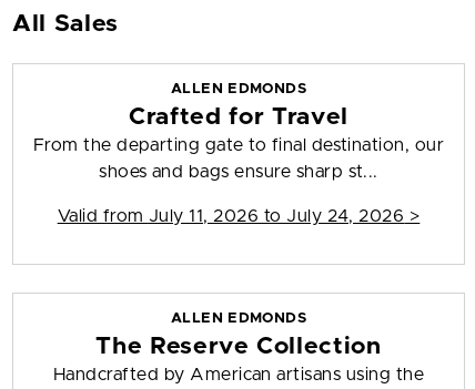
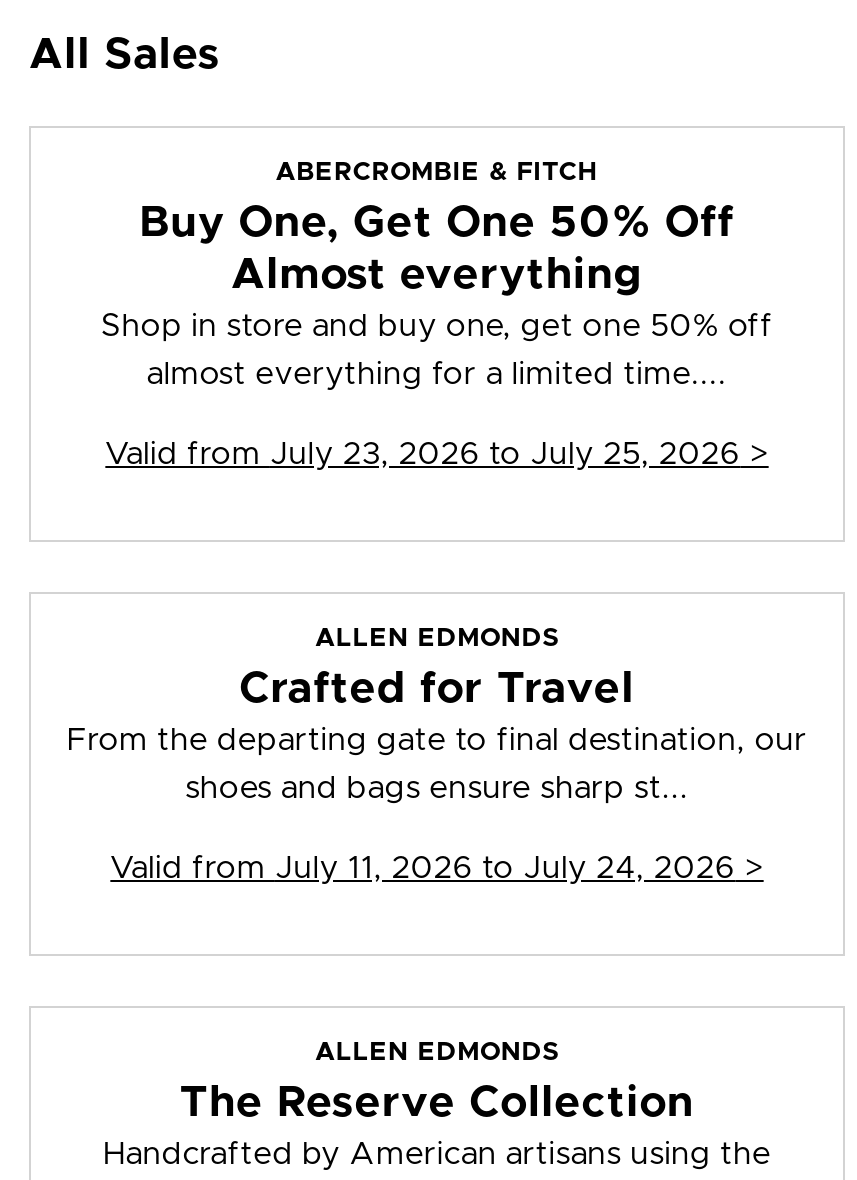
none -> [101,160,773,470] ABERCROMBIE & FITCH | Buy One, Get One 50% Off | Almost everything | Shop in store and buy one, get one 50% off | almost everything for a limited time.... | Valid from July 23, 2026 to July 25, 2026 >

